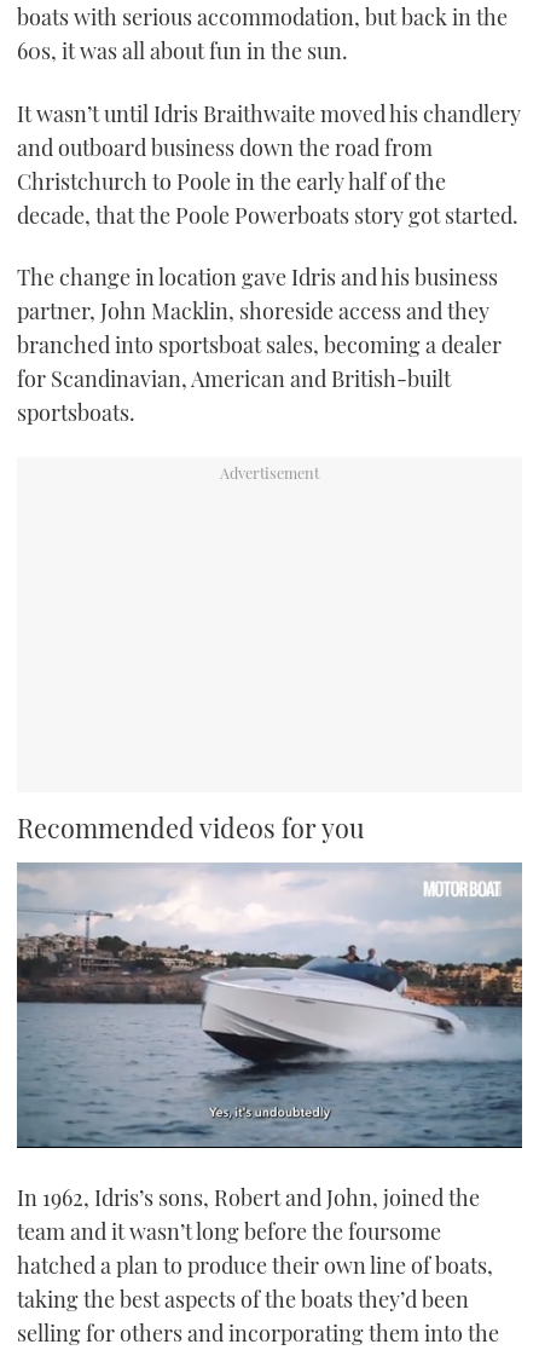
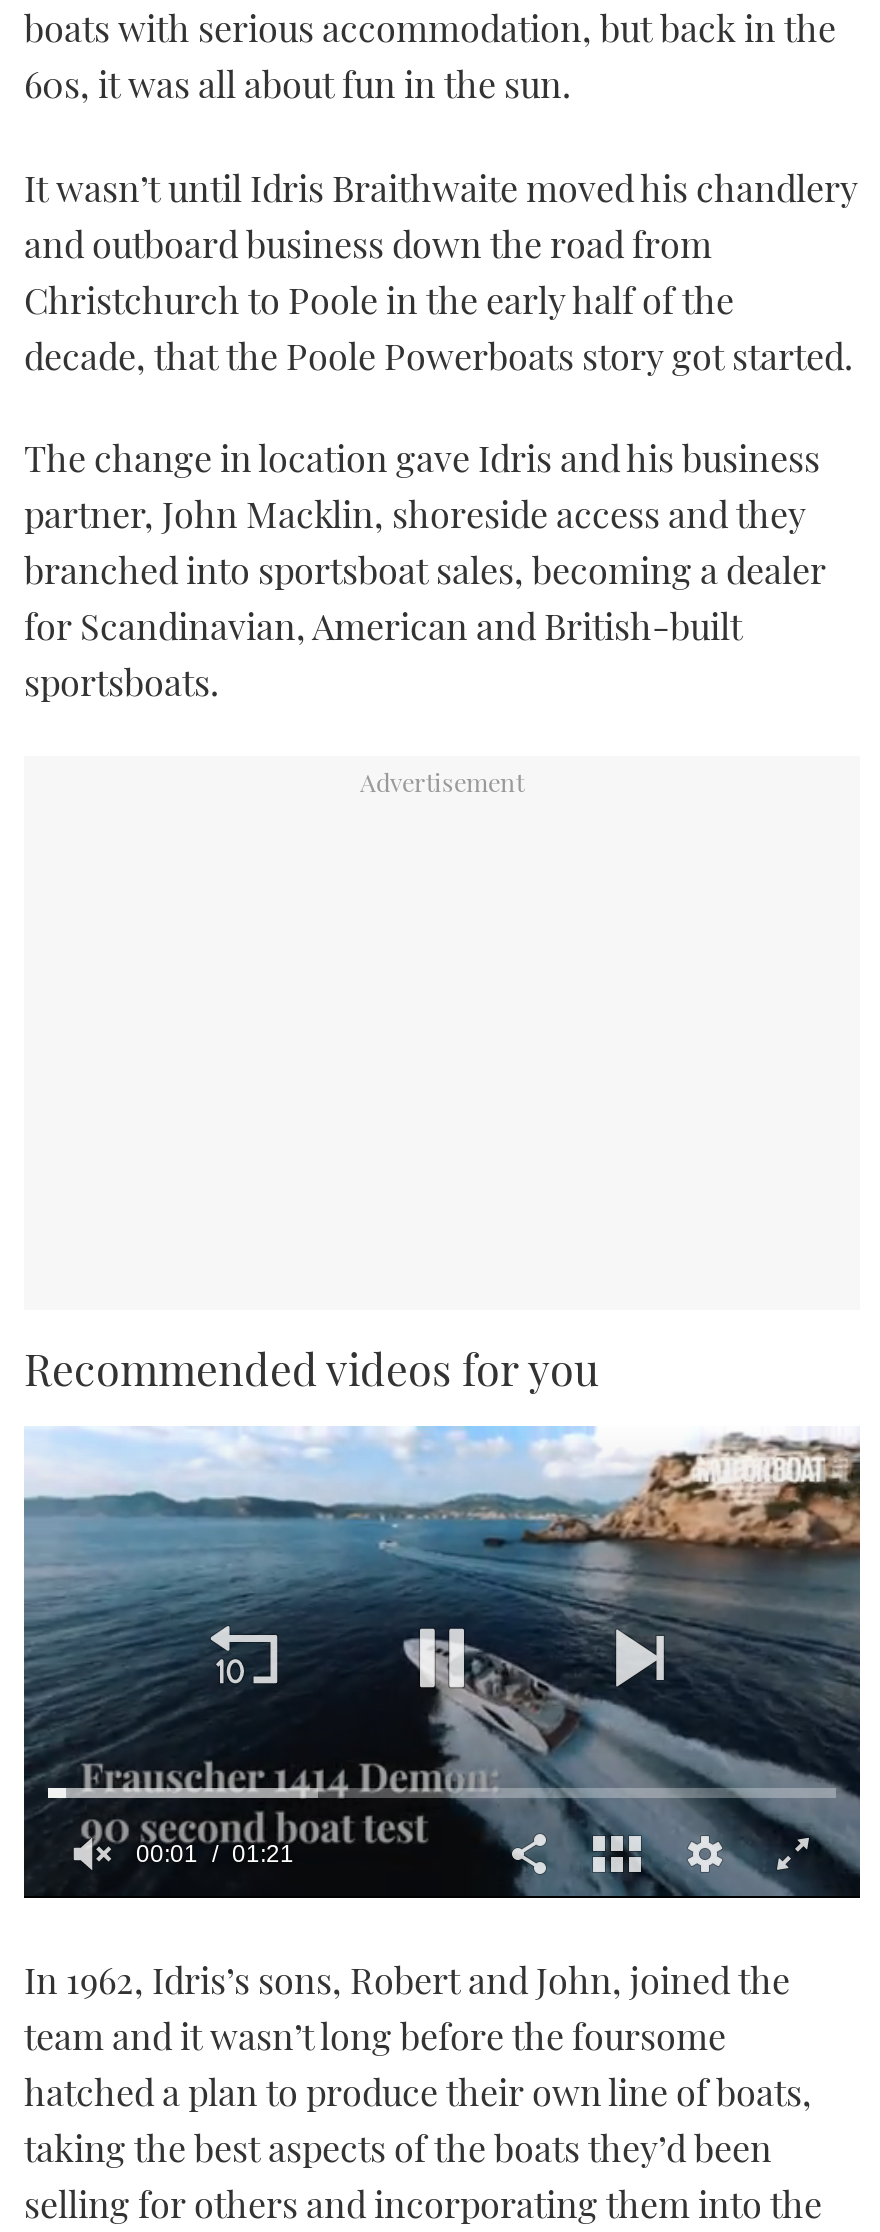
[16,861,523,1148] [image] -> [22,1426,862,1898] [image]

